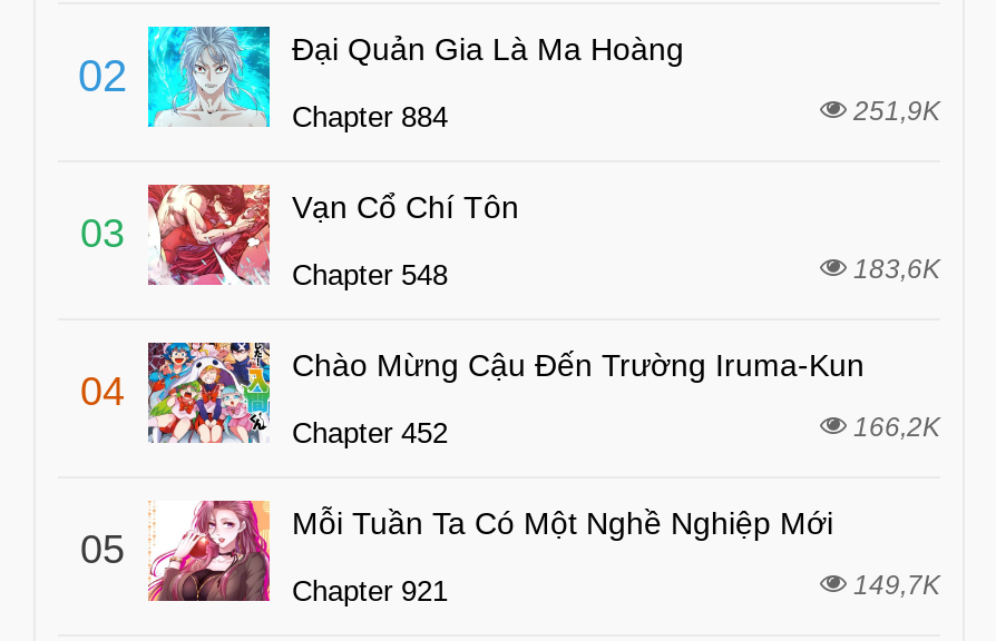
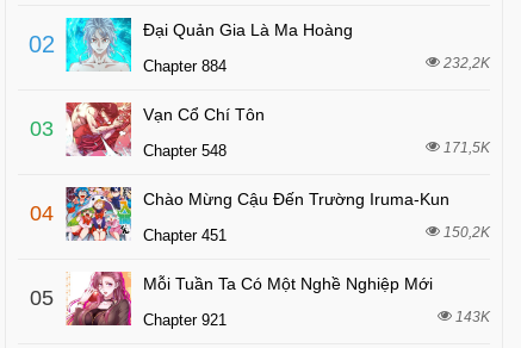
[847,96,940,127] 251,9K -> [440,55,490,72] 232,2K
[847,254,940,285] 183,6K -> [440,139,490,156] 171,5K
[292,412,940,450] Chapter 452 | 166,2K -> [143,224,490,244] Chapter 451 | 150,2K
[847,570,940,601] 149,7K -> [452,309,490,325] 143K

